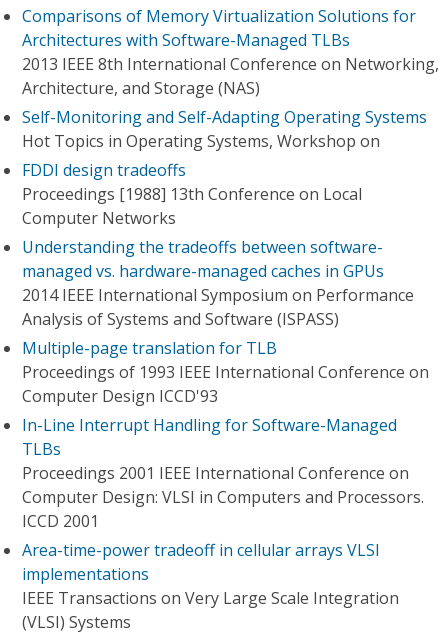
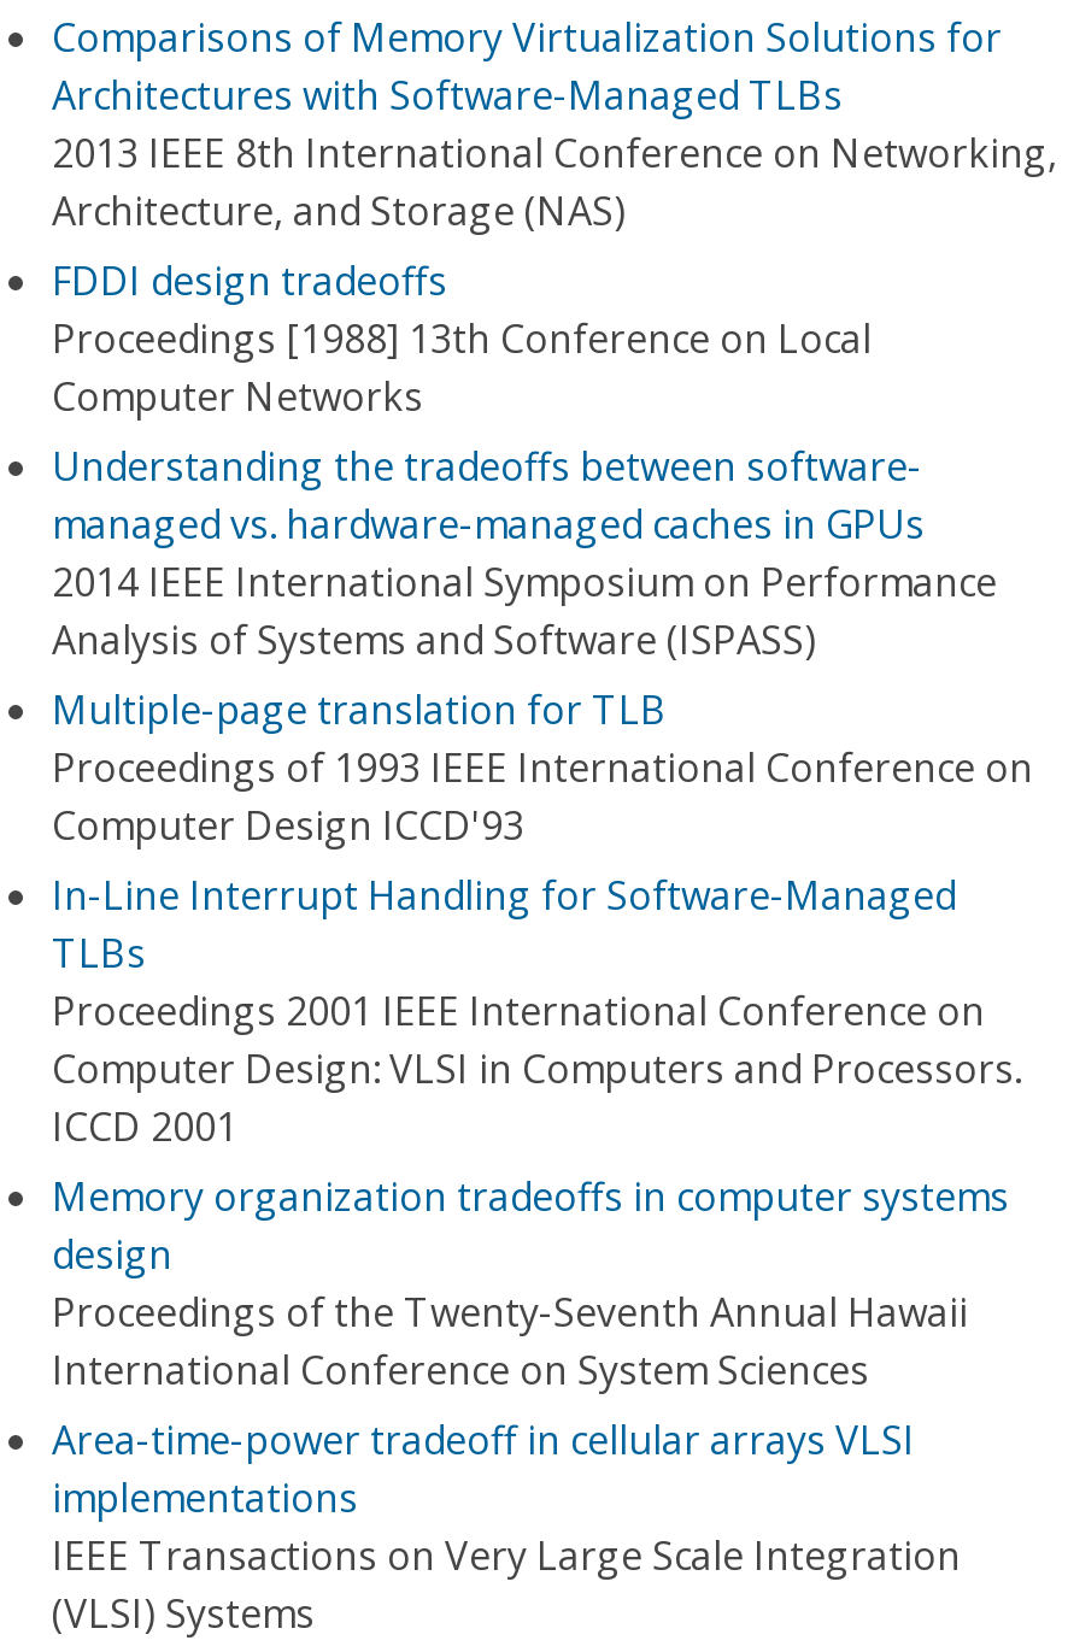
[22,106,427,152] Self-Monitoring and Self-Adapting Operating Systems | Hot Topics in Operating Systems, Workshop on -> none
moved [22,159,429,532] -> [52,254,1033,1153]: FDDI design tradeoffs | Proceedings [1988] 13th Conference on Local | Computer Networks | ... | Computer Design: VLSI in Computers and Processors. | ICCD 2001
none -> [52,1170,1009,1397] Memory organization tradeoffs in computer systems | design | Proceedings of the Twenty-Seventh Annual Hawaii | International Conference on System Sciences

